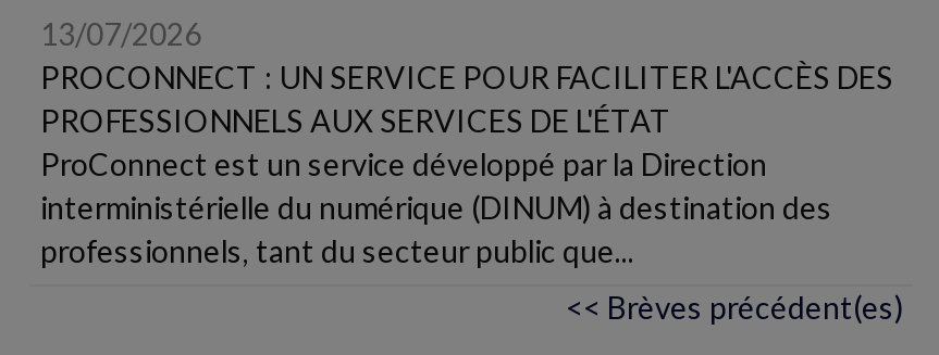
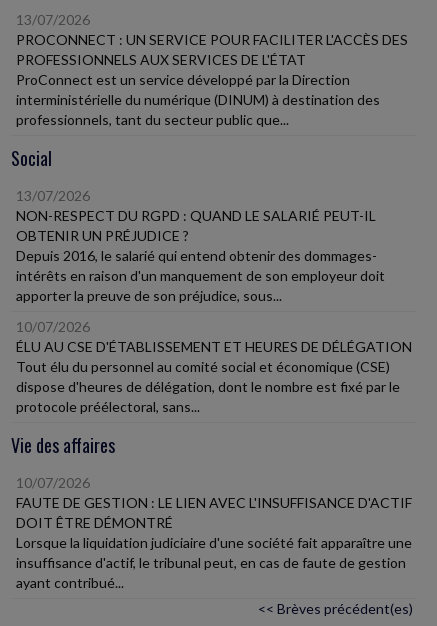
none -> [11,145,412,591] Social | 13/07/2026 | NON-RESPECT DU RGPD : QUAND LE SALARIÉ PEUT-IL | OBTENIR UN PRÉJUDICE ? | Depuis 2016, le salarié qui entend obtenir des dommages- | intérêts en raison d'un manquement de son employeur doit | apporter la preuve de son préjudice, sous... | 10/07/2026 | ÉLU AU CSE D'ÉTABLISSEMENT ET HEURES DE DÉLÉGATION | Tout élu du personnel au comité social et économique (CSE) | dispose d'heures de délégation, dont le nombre est fixé par le | protocole préélectoral, sans... | Vie des affaires | 10/07/2026 | FAUTE DE GESTION : LE LIEN AVEC L'INSUFFISANCE D'ACTIF | DOIT ÊTRE DÉMONTRÉ | Lorsque la liquidation judiciaire d'une société fait apparaître une | insuffisance d'actif, le tribunal peut, en cas de faute de gestion | ayant contribué...

